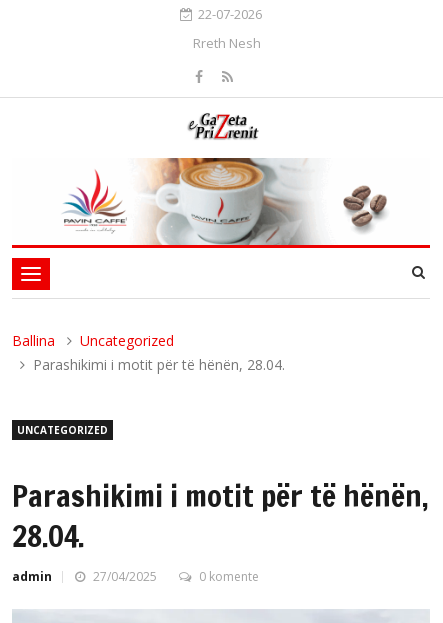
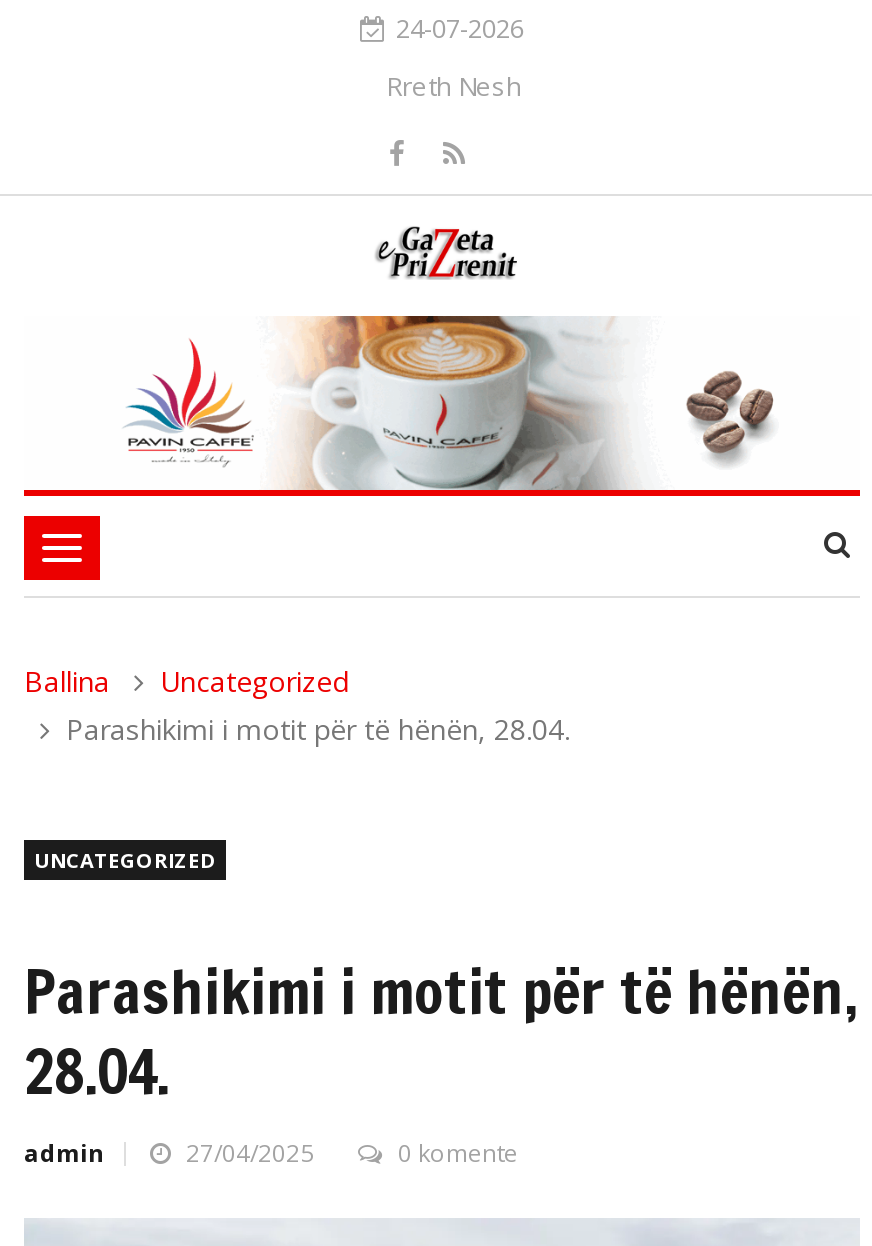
[198,5,262,23] 22-07-2026 -> [396,10,524,46] 24-07-2026

